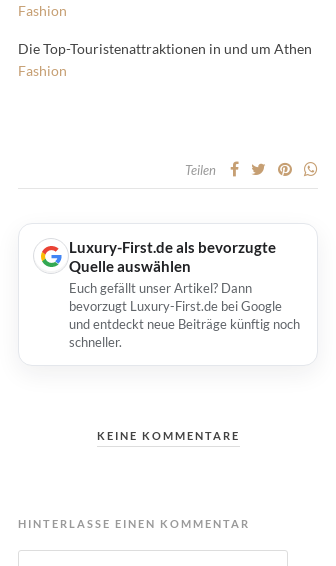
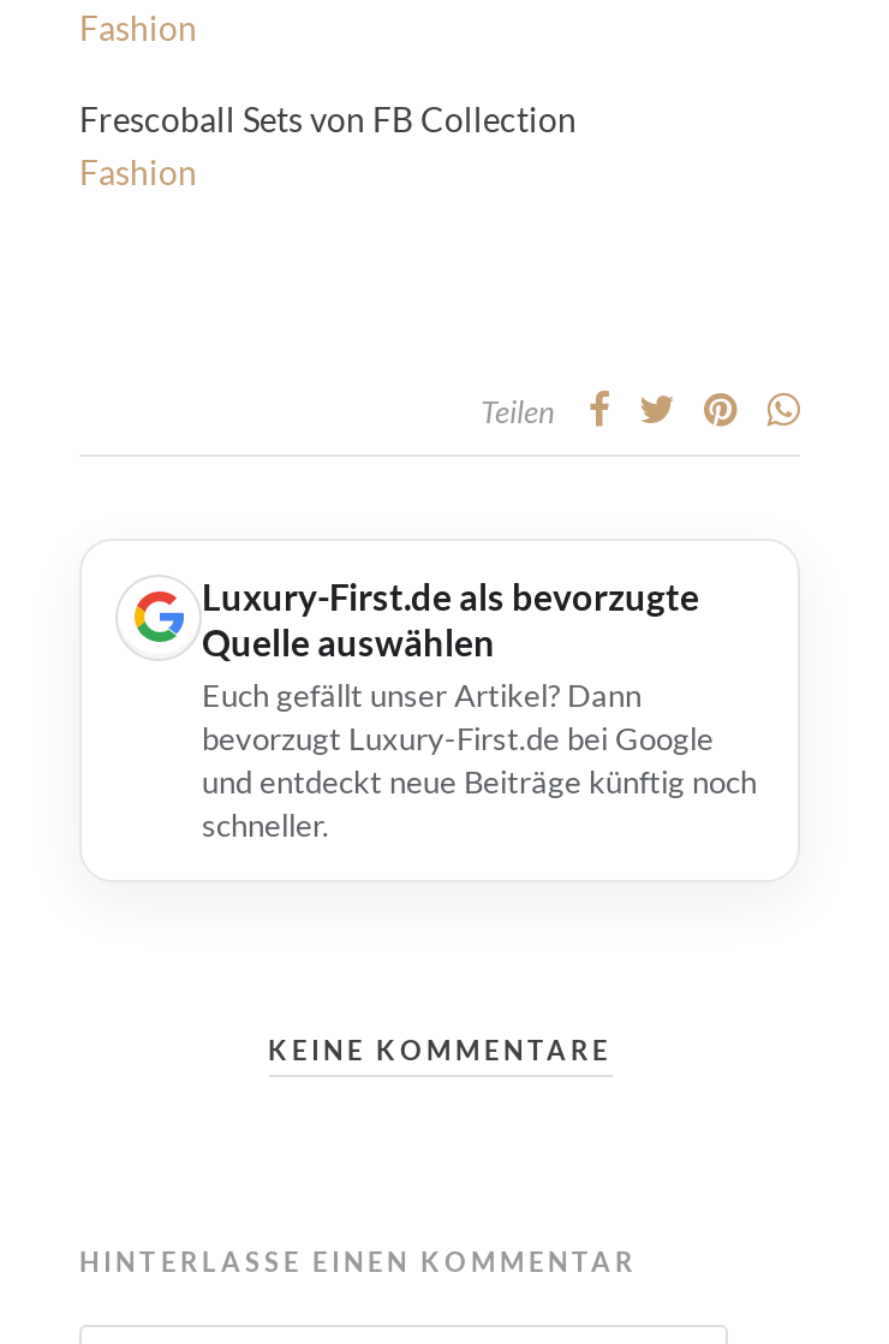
[18,40,312,57] Die Top-Touristenattraktionen in und um Athen -> [79,97,577,138] Frescoball Sets von FB Collection

